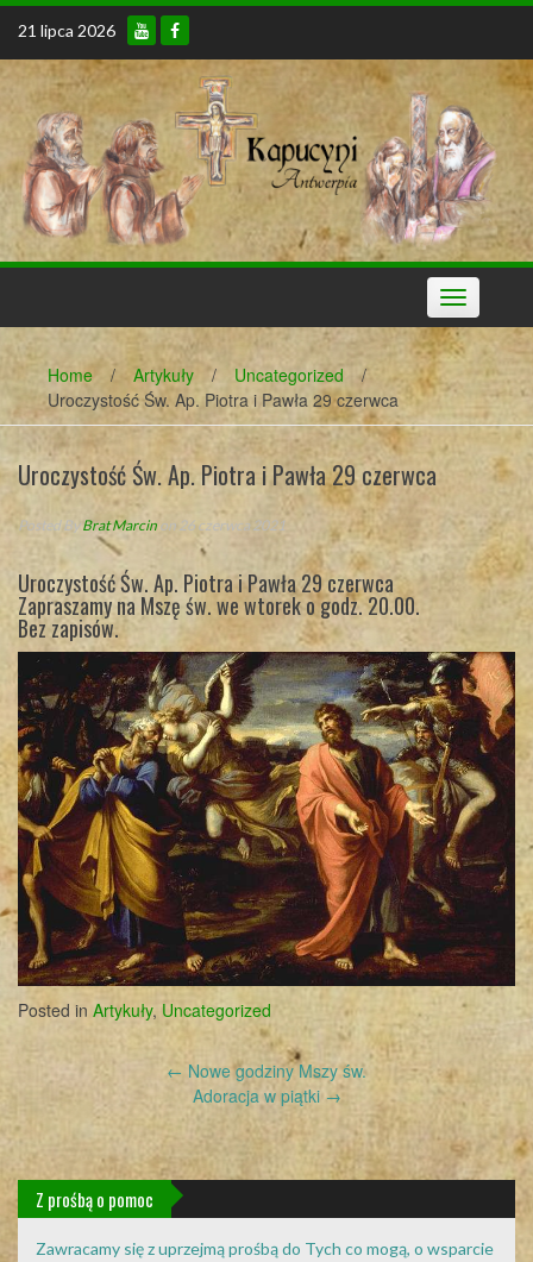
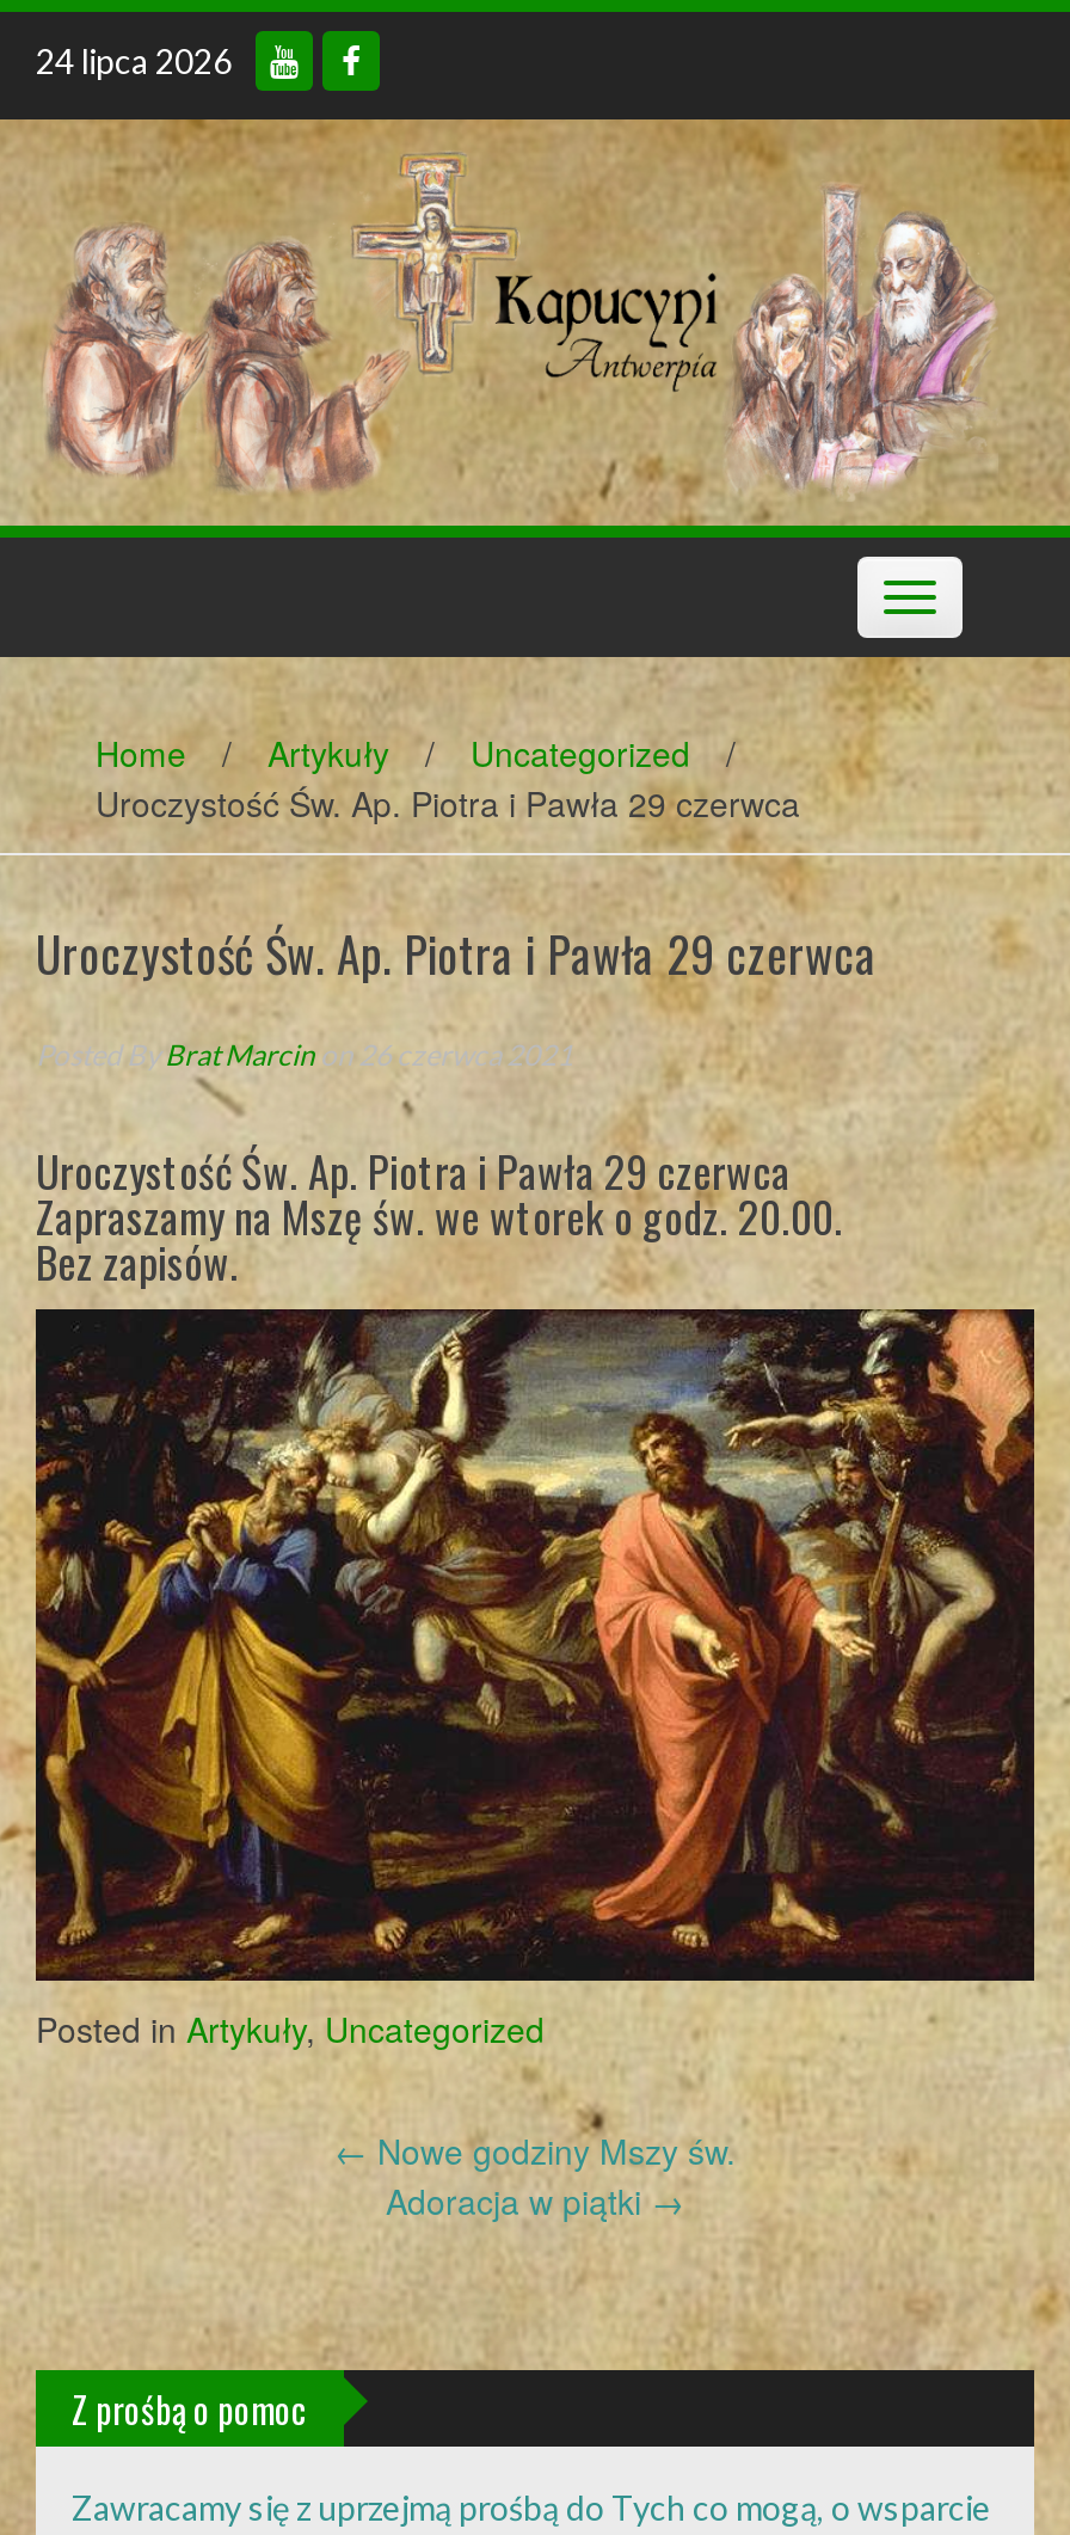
[18,20,115,40] 21 lipca 2026 -> [36,41,232,81] 24 lipca 2026

